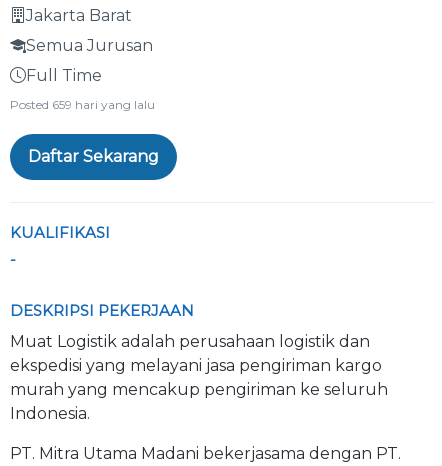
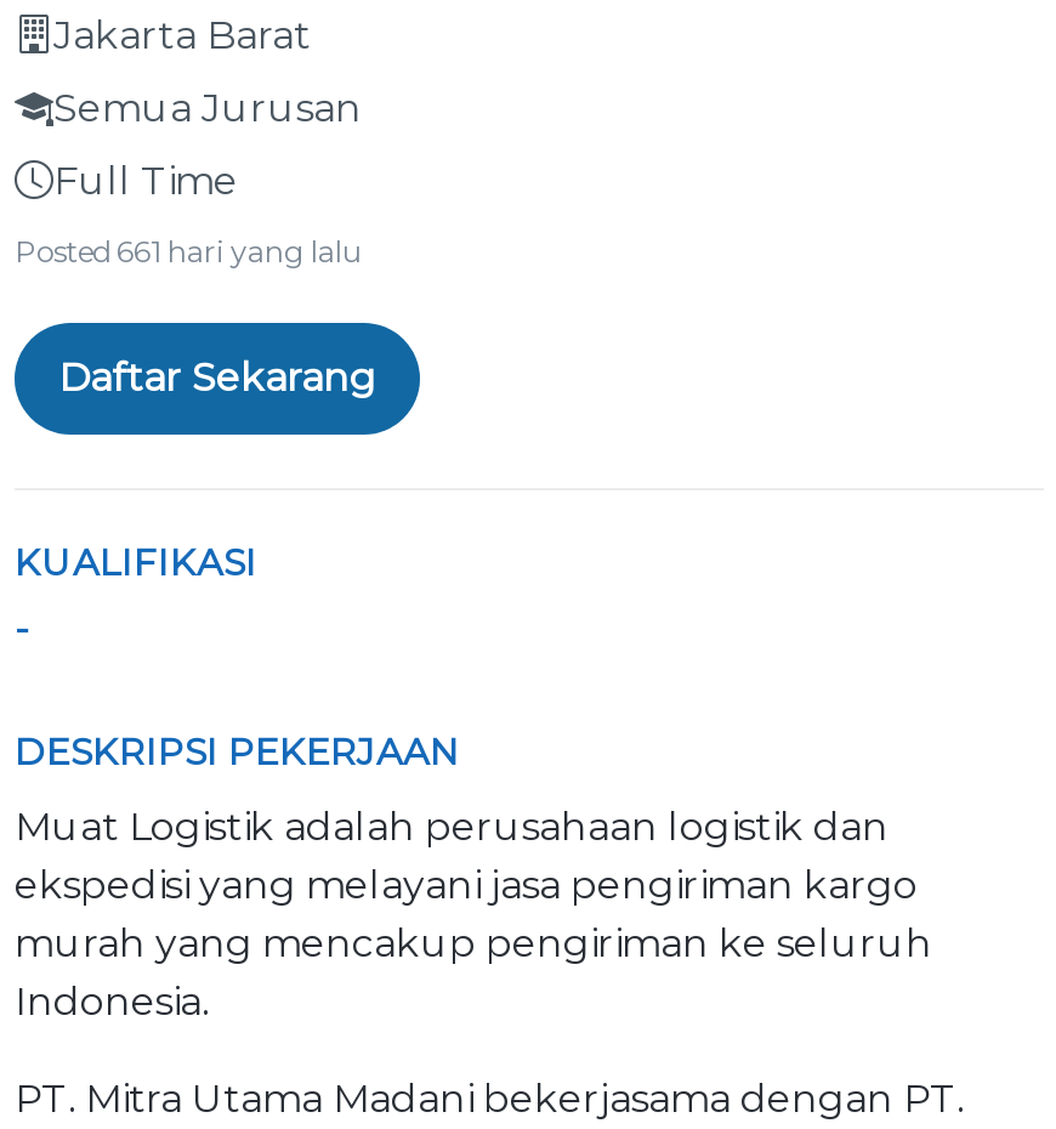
[10,97,155,112] Posted 659 hari yang lalu -> [15,233,362,270] Posted 661 hari yang lalu

